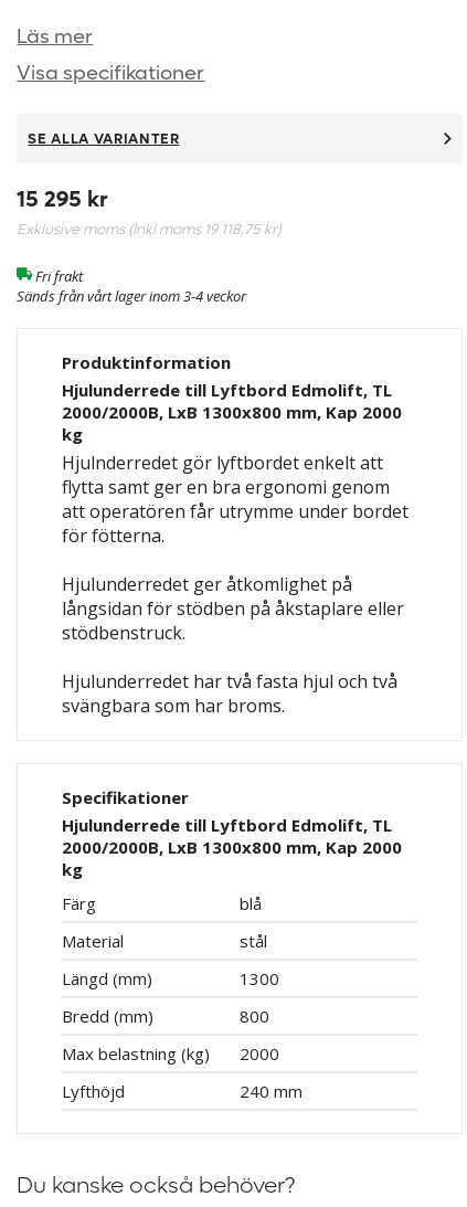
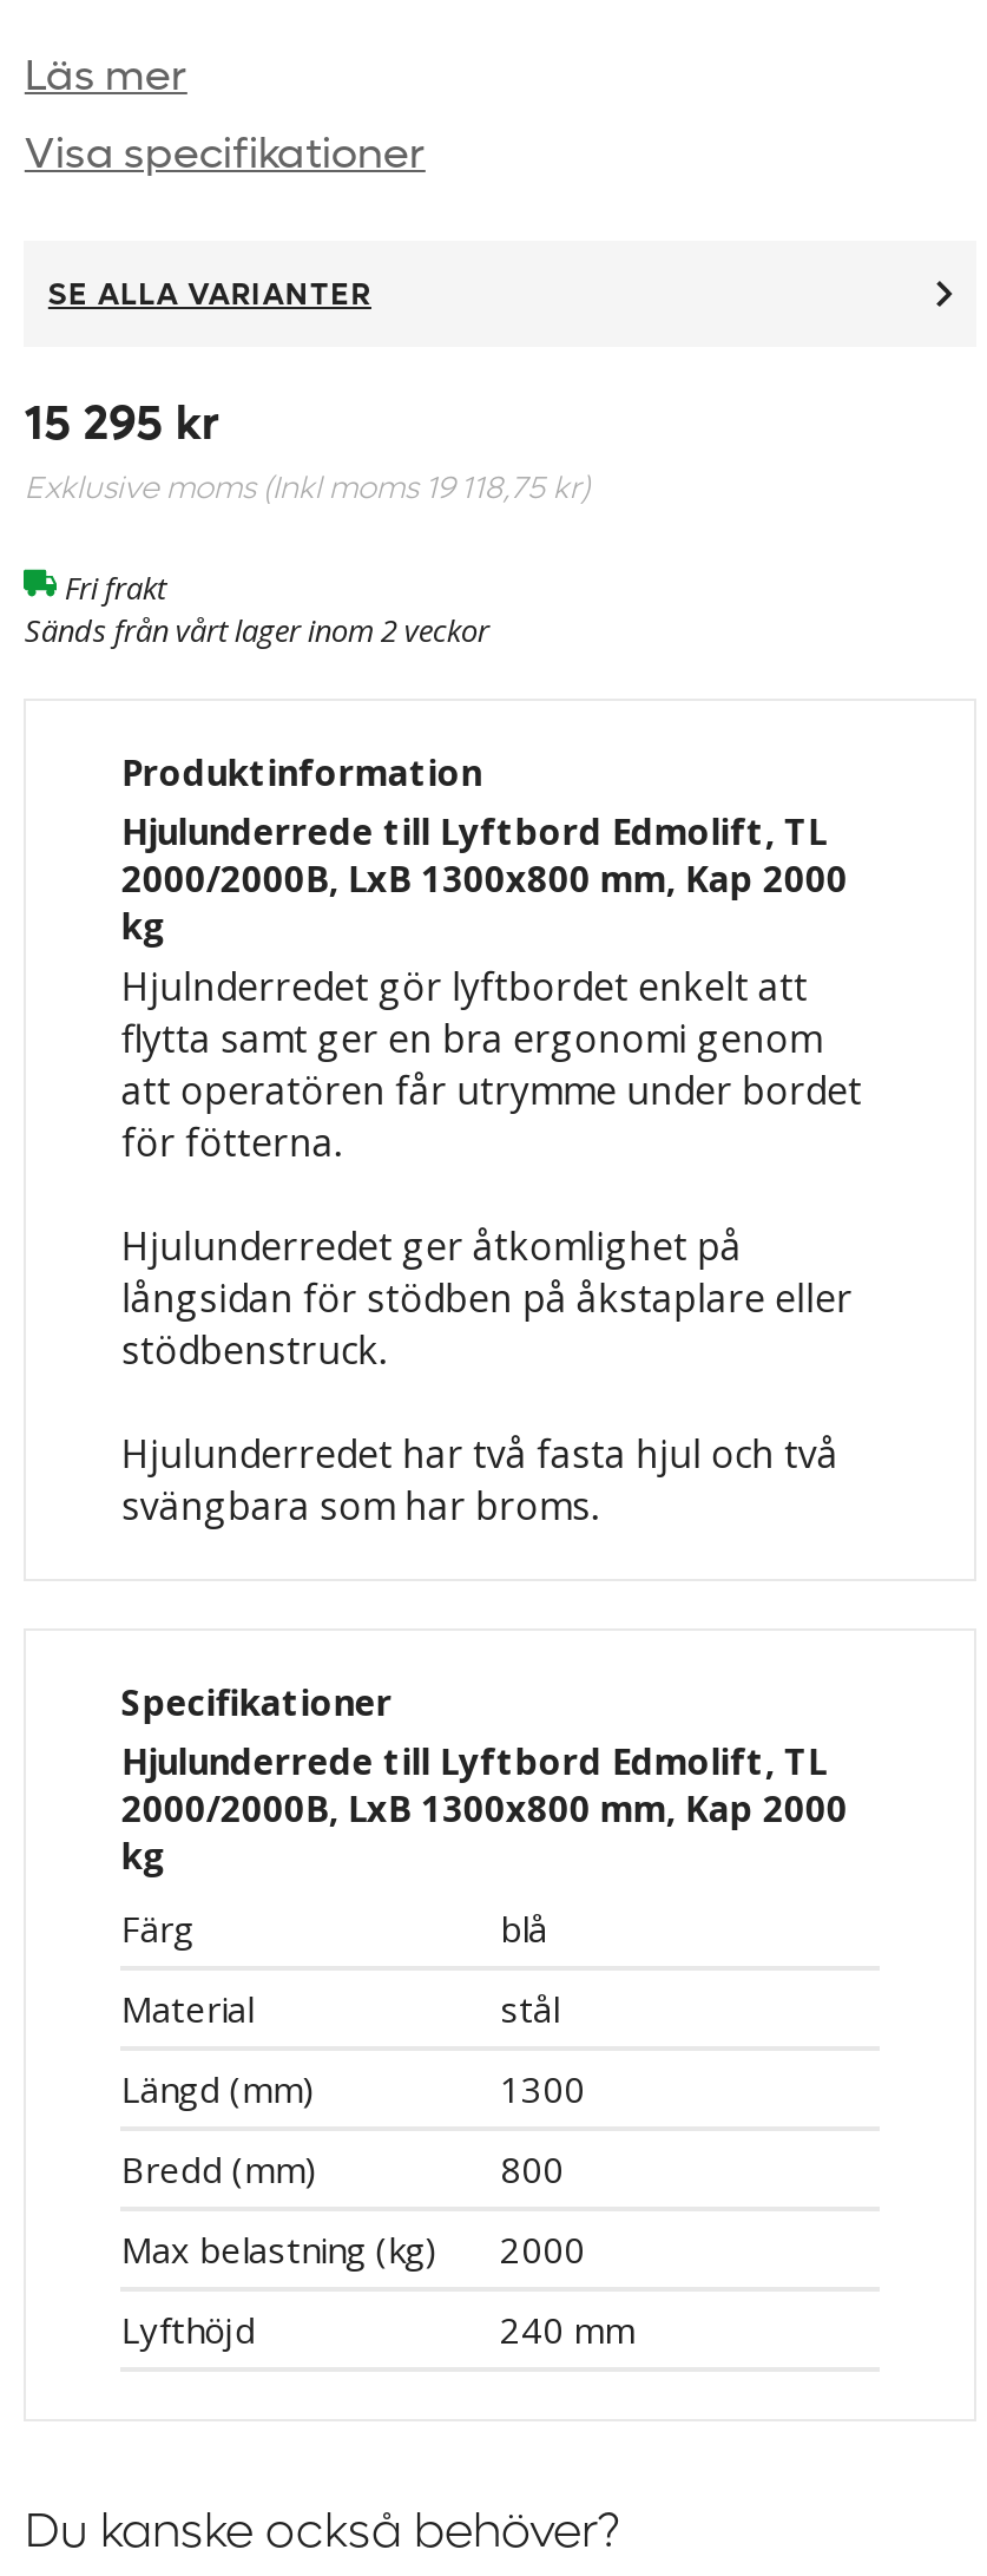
[17,286,247,306] Sänds från vårt lager inom 3-4 veckor -> [25,609,489,651] Sänds från vårt lager inom 2 veckor

